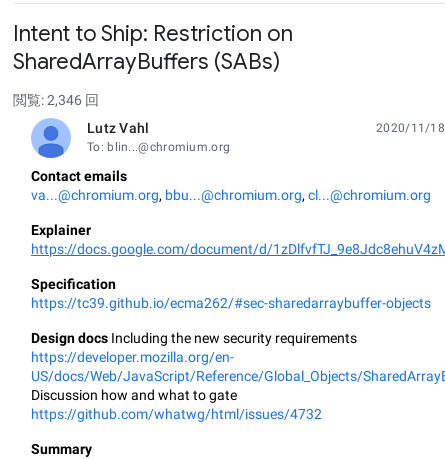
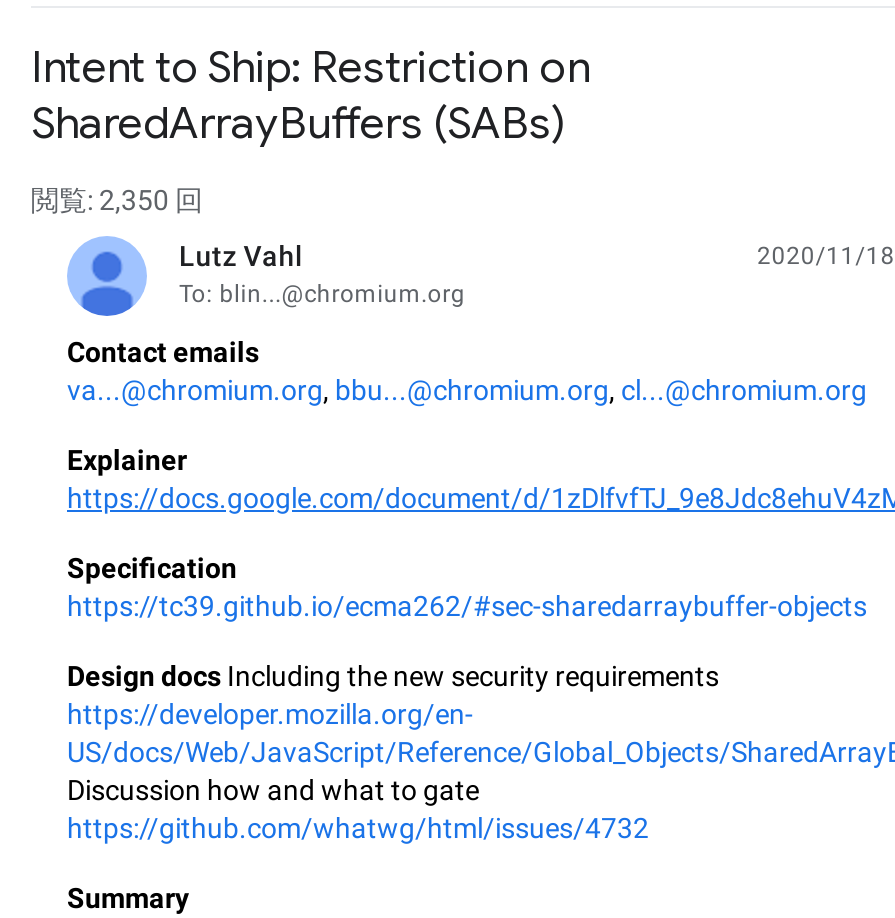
[13,92,99,108] 閲覧: 2,346 回 -> [31,184,203,216] 閲覧: 2,350 回

